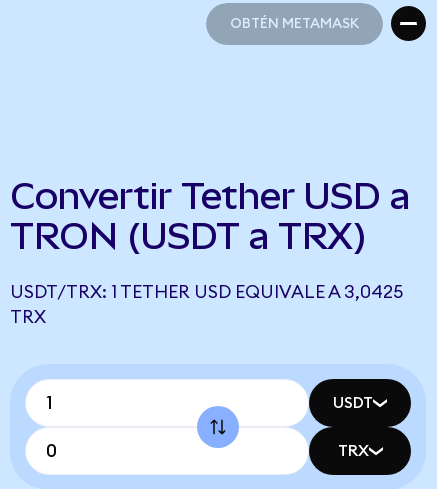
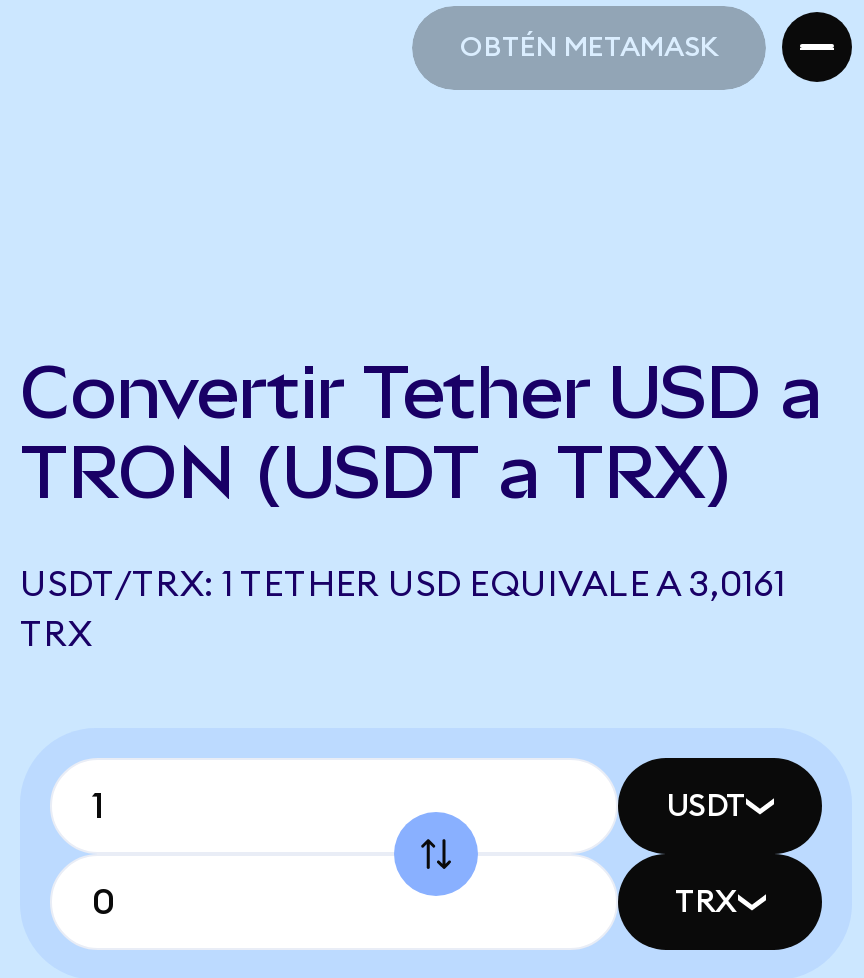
[10,283,403,301] USDT/TRX: 1 TETHER USD EQUIVALE A 3,0425 -> [20,566,786,602] USDT/TRX: 1 TETHER USD EQUIVALE A 3,0161

